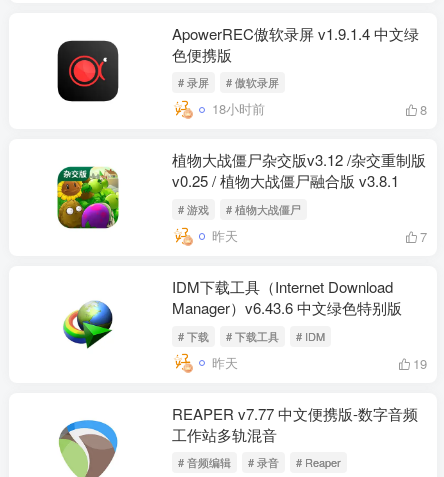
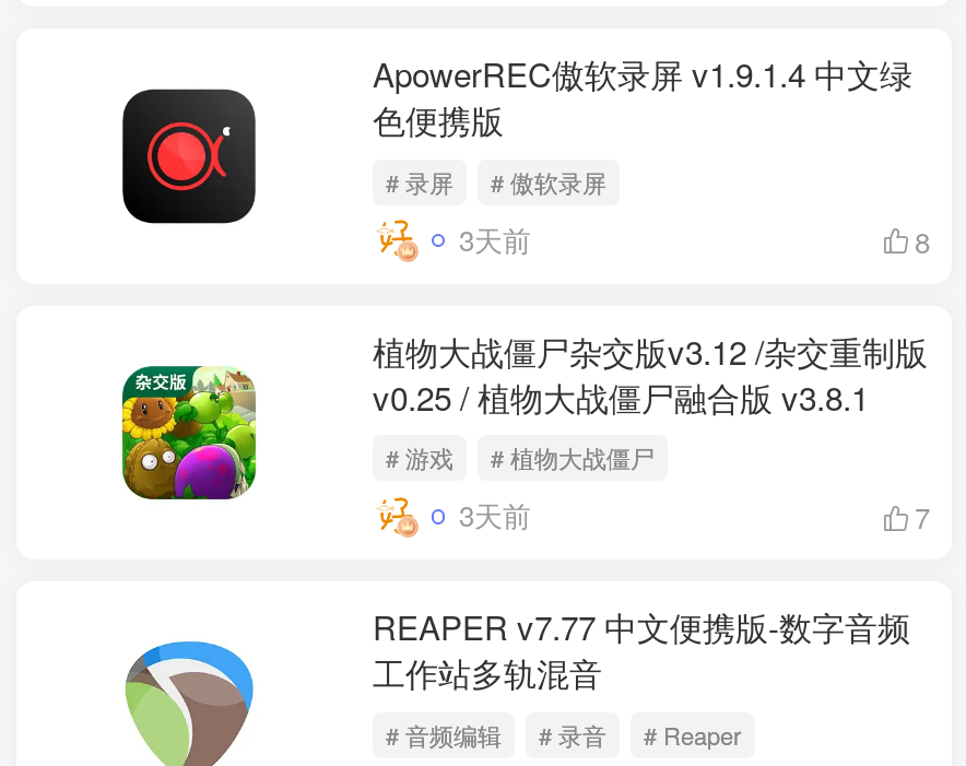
[211,99,264,118] 18小时前 -> [459,217,531,259] 3天前
[211,226,237,245] 昨天 -> [459,494,531,535] 3天前
[172,276,427,373] IDM下载工具（Internet Download | Manager）v6.43.6 中文绿色特别版 | # 下载 | # 下载工具 | # IDM | 昨天 | 19 -> none
[59,294,117,355] [image] -> none

